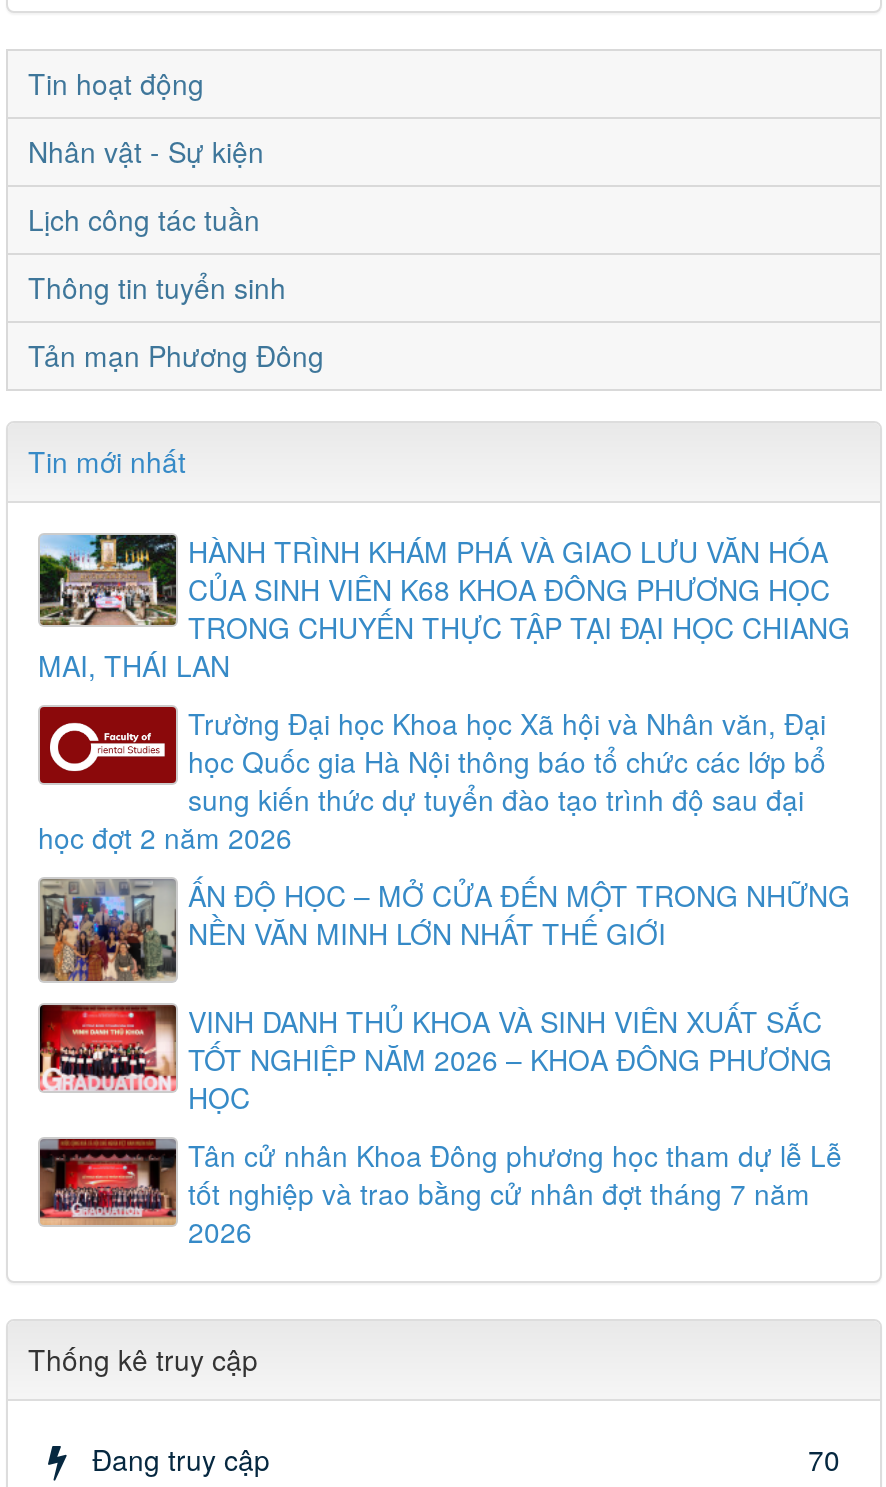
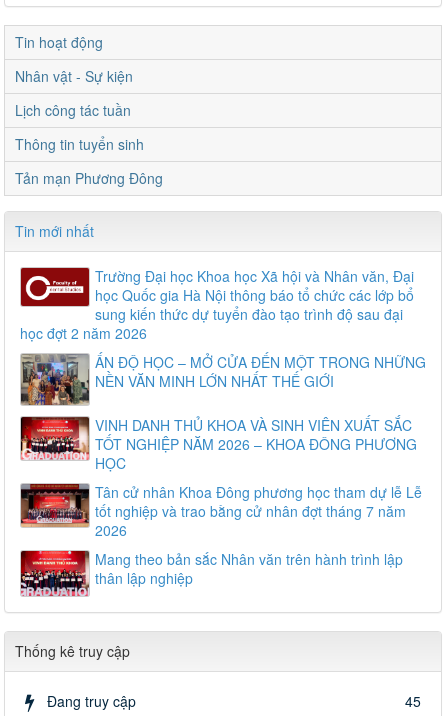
[38,530,850,684] [image] | HÀNH TRÌNH KHÁM PHÁ VÀ GIAO LƯU VĂN HÓA | CỦA SINH VIÊN K68 KHOA ĐÔNG PHƯƠNG HỌC | TRONG CHUYẾN THỰC TẬP TẠI ĐẠI HỌC CHIANG | MAI, THÁI LAN -> none
moved [38,702,850,1250] -> [20,266,426,540]: [image] | Trường Đại học Khoa học Xã hội và Nhân văn, Đại | học Quốc gia Hà Nội thông báo tổ chức các lớp bổ | ... | tốt nghiệp và trao bằng cử nhân đợt tháng 7 năm | 2026
none -> [20,549,403,597] [image] | Mang theo bản sắc Nhân văn trên hành trình lập | thân lập nghiệp
[808,1438,840,1478] 70 -> [405,691,421,711] 45

